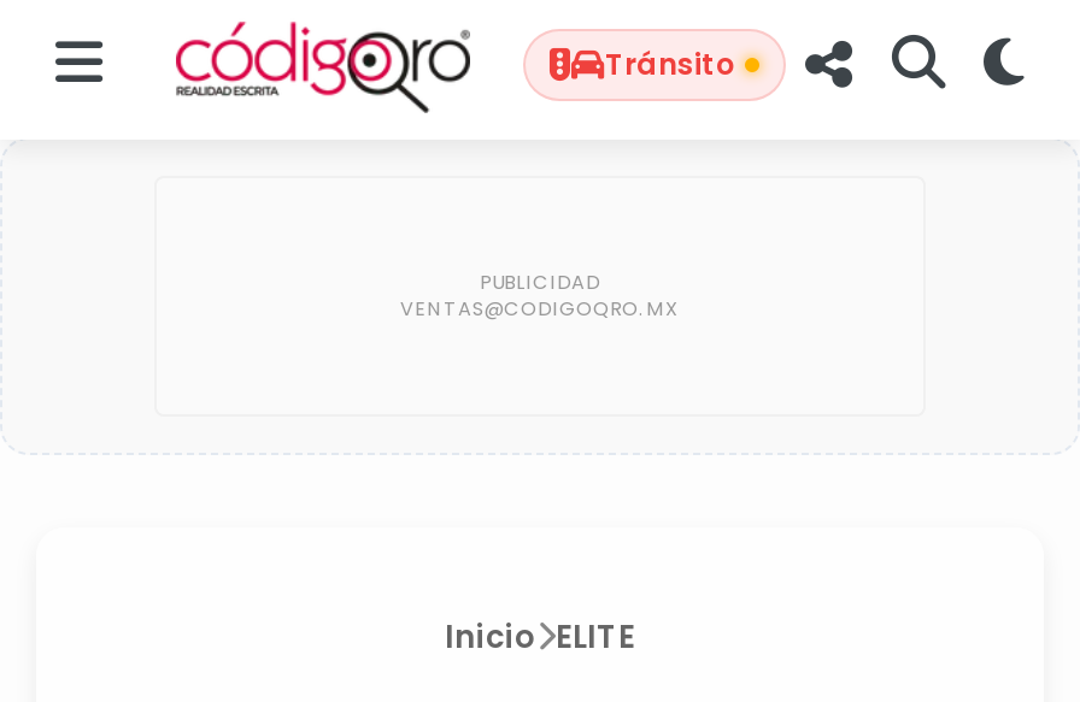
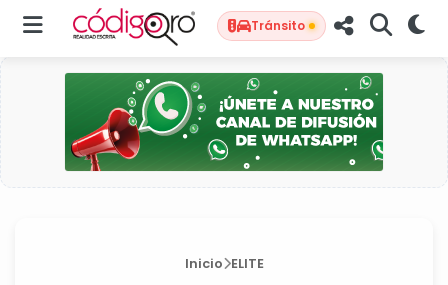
none -> [64,72,384,172] [image]

